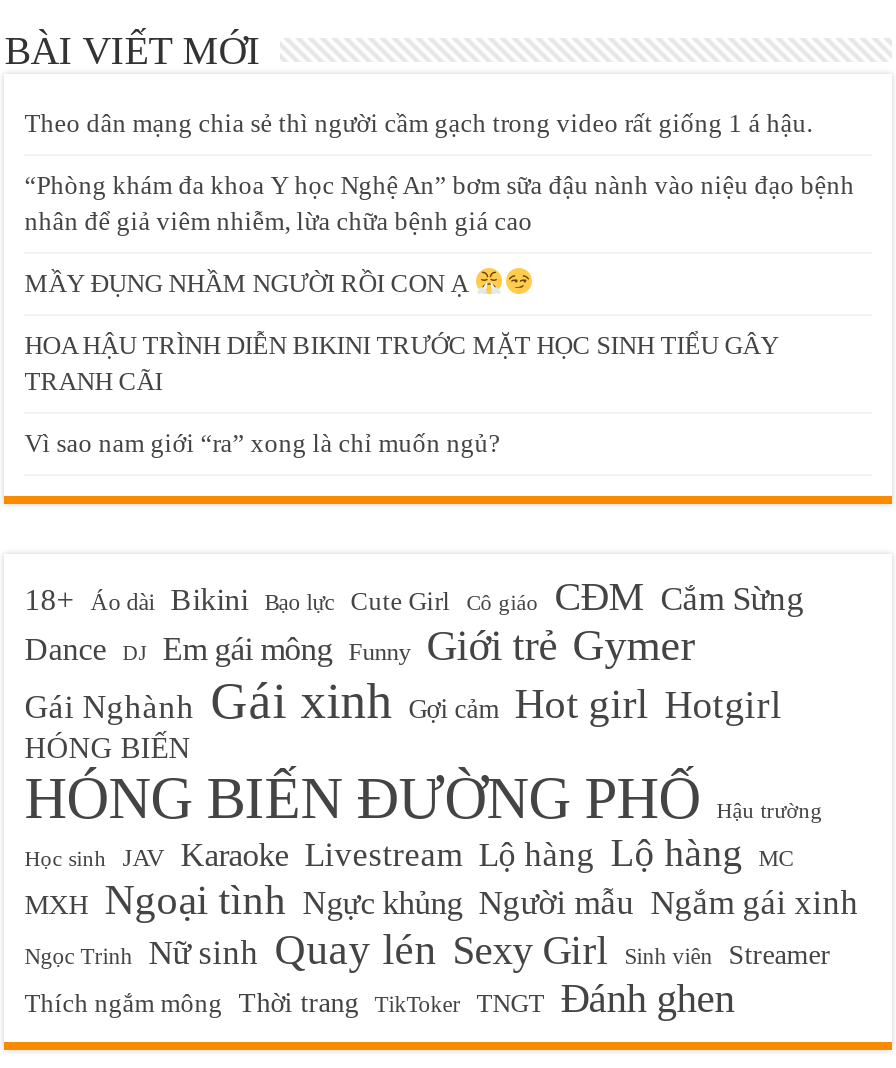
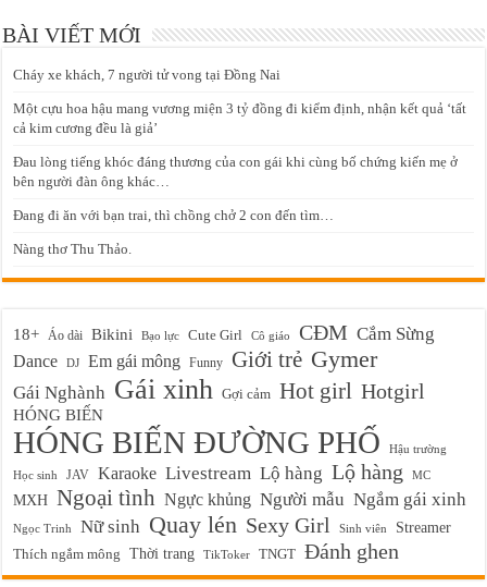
[24,107,812,137] Theo dân mạng chia sẻ thì người cầm gạch trong video rất giống 1 á hậu. -> [13,66,281,82] Cháy xe khách, 7 người tử vong tại Đồng Nai
[24,169,854,235] “Phòng khám đa khoa Y học Nghệ An” bơm sữa đậu nành vào niệu đạo bệnh | nhân để giả viêm nhiễm, lừa chữa bệnh giá cao -> [13,100,467,136] Một cựu hoa hậu mang vương miện 3 tỷ đồng đi kiểm định, nhận kết quả ‘tất | cả kim cương đều là giả’
[24,267,474,297] MẦY ĐỤNG NHẦM NGƯỜI RỒI CON Ạ -> [13,153,458,189] Đau lòng tiếng khóc đáng thương của con gái khi cùng bố chứng kiến mẹ ở | bên người đàn ông khác…
[24,329,778,395] HOA HẬU TRÌNH DIỄN BIKINI TRƯỚC MẶT HỌC SINH TIỂU GÂY | TRANH CÃI -> [13,206,334,223] Đang đi ăn với bạn trai, thì chồng chở 2 con đến tìm…
[24,427,500,457] Vì sao nam giới “ra” xong là chỉ muốn ngủ? -> [13,240,132,256] Nàng thơ Thu Thảo.

